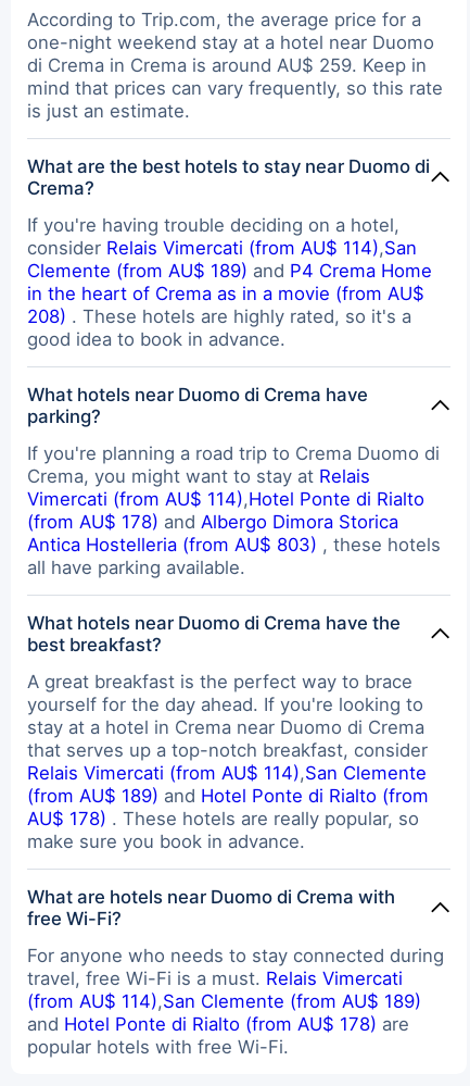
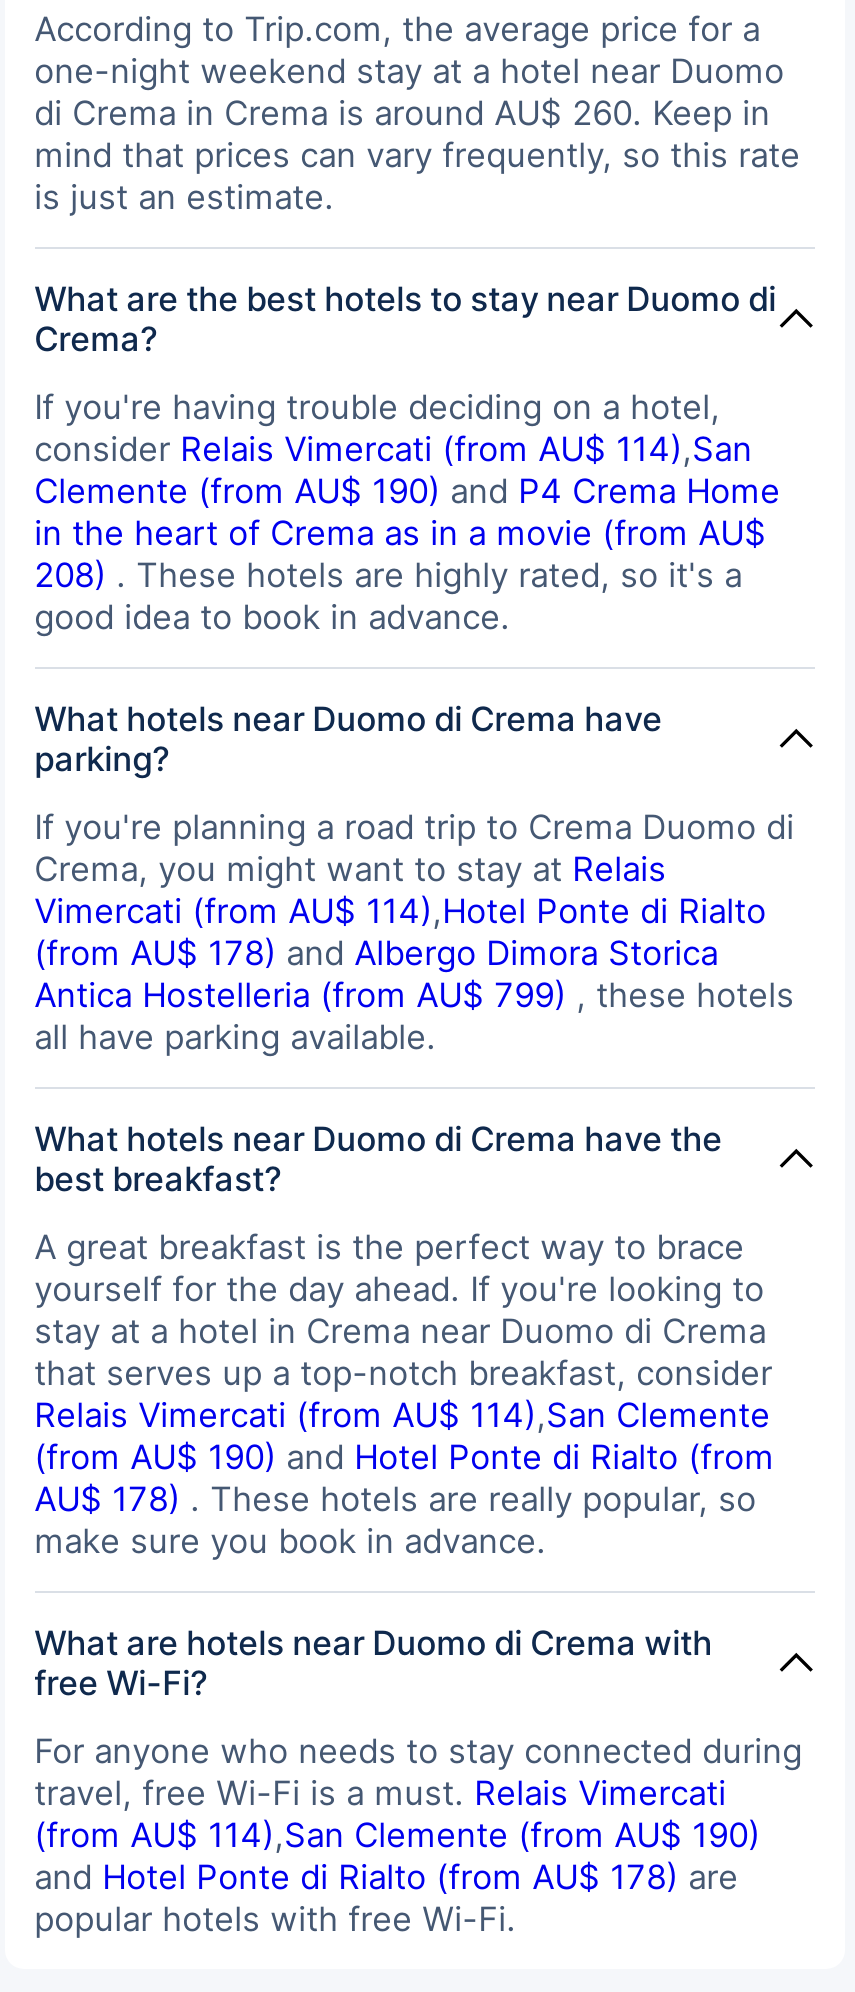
[27,54,426,76] di Crema in Crema is around AU$ 259. Keep in -> [34,93,770,133] di Crema in Crema is around AU$ 260. Keep in
[27,260,432,281] Clemente (from AU$ 189) and P4 Crema Home -> [34,471,780,511] Clemente (from AU$ 190) and P4 Crema Home
[27,534,440,555] Antica Hostelleria (from AU$ 803), these hotels -> [34,975,794,1015] Antica Hostelleria (from AU$ 799), these hotels
[27,785,428,807] (from AU$ 189) and Hotel Ponte di Rialto (from -> [34,1437,774,1477] (from AU$ 190) and Hotel Ponte di Rialto (from
[27,990,421,1012] (from AU$ 114), San Clemente (from AU$ 189) -> [34,1815,760,1855] (from AU$ 114), San Clemente (from AU$ 190)

